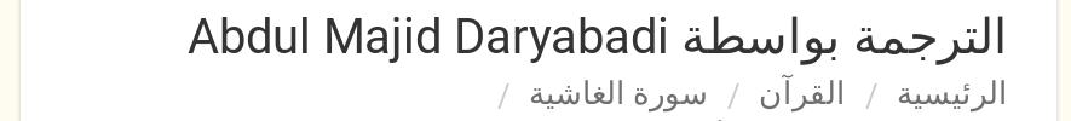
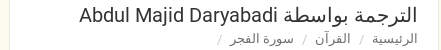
[529,75,708,111] سورة الغاشية -> [230,31,294,46] سورة الفجر

